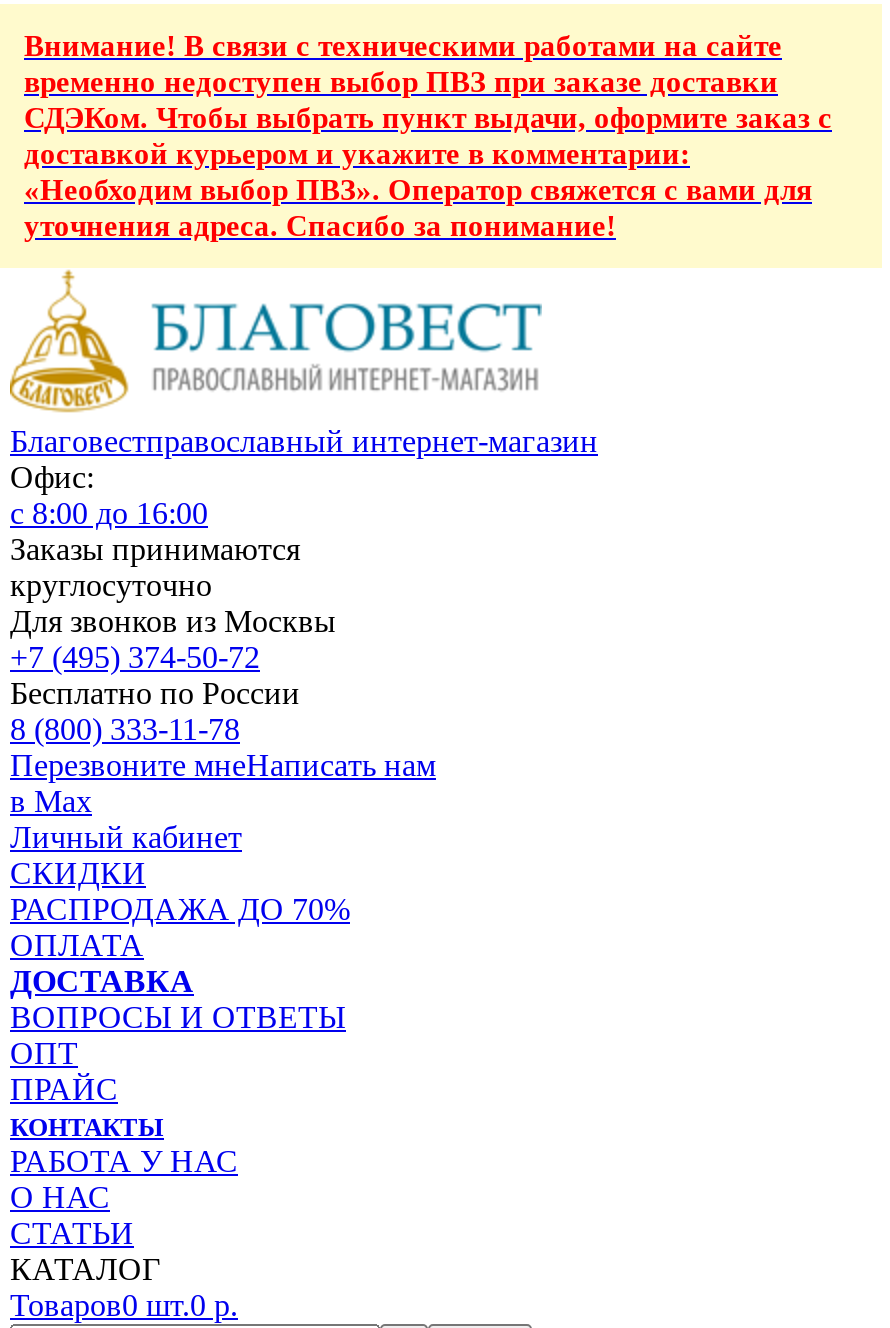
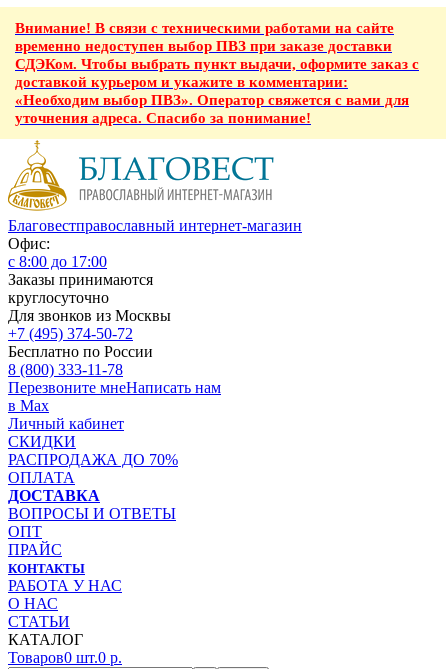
[10,496,208,530] с 8:00 до 16:00 -> [8,253,107,270] с 8:00 до 17:00

